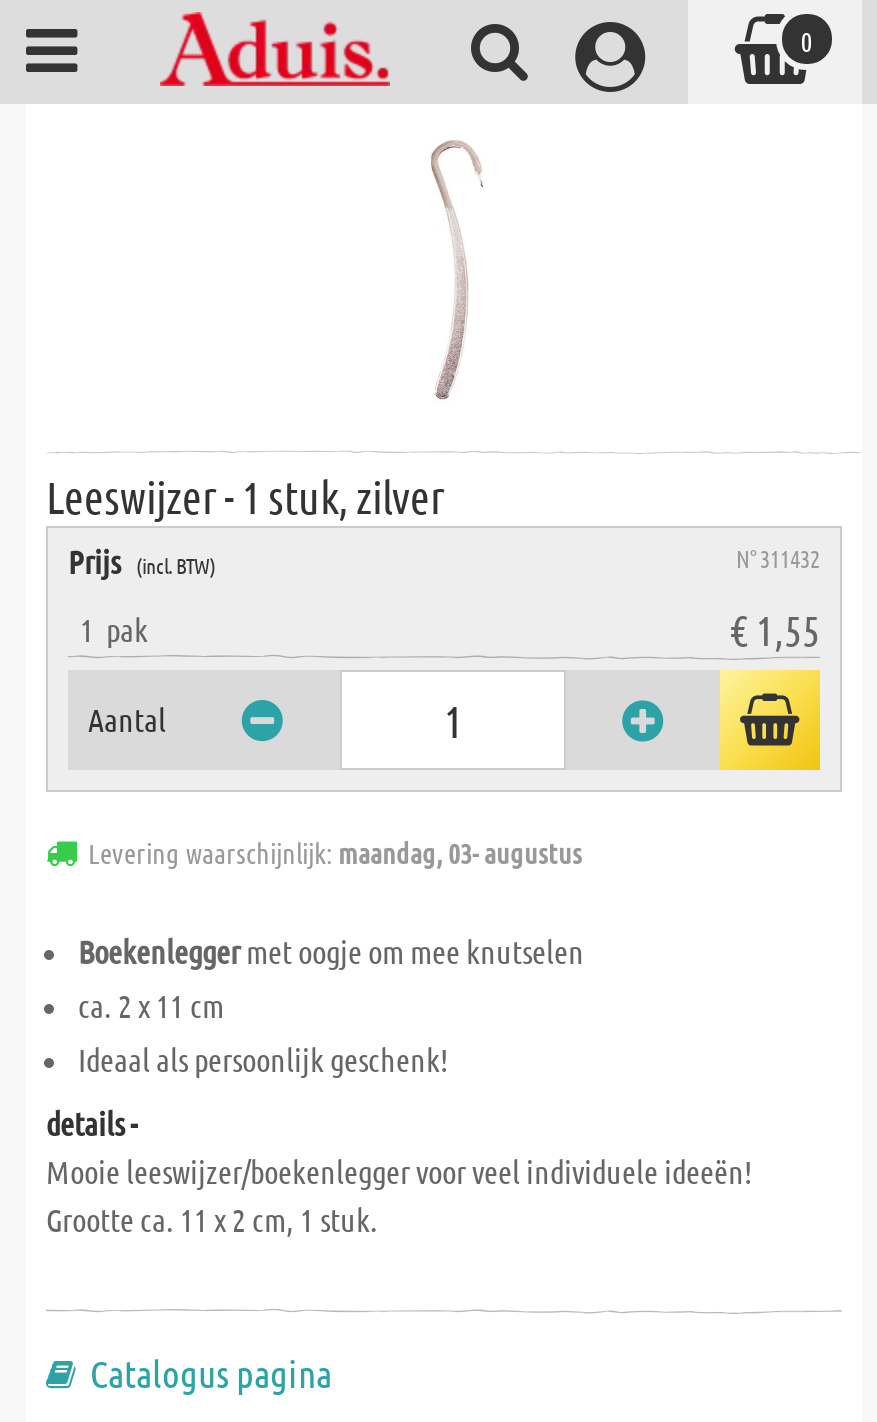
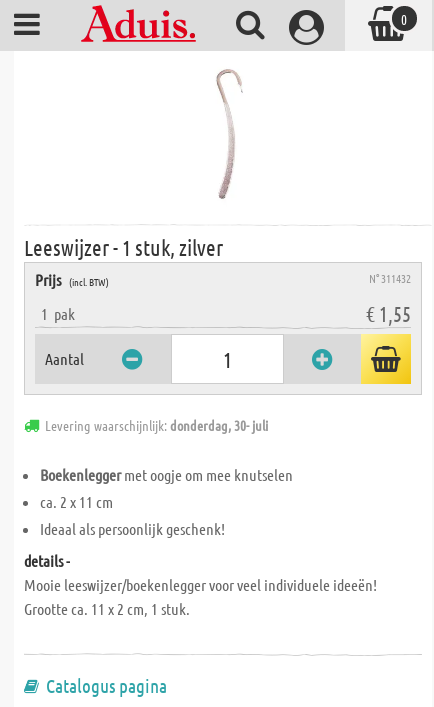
[88,834,582,870] Levering waarschijnlijk: maandag, 03- augustus -> [45,416,268,434] Levering waarschijnlijk: donderdag, 30- juli

